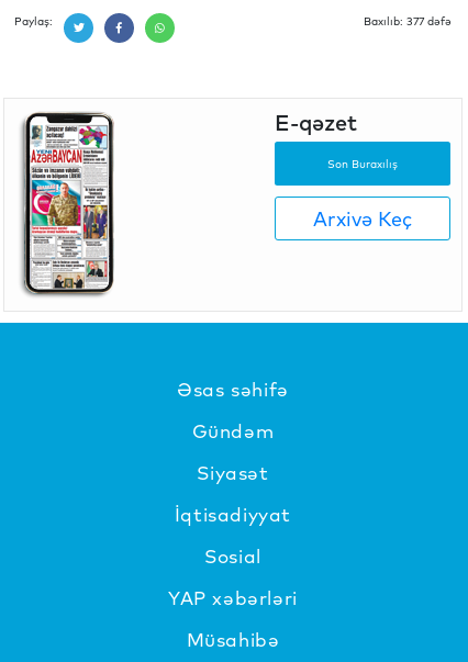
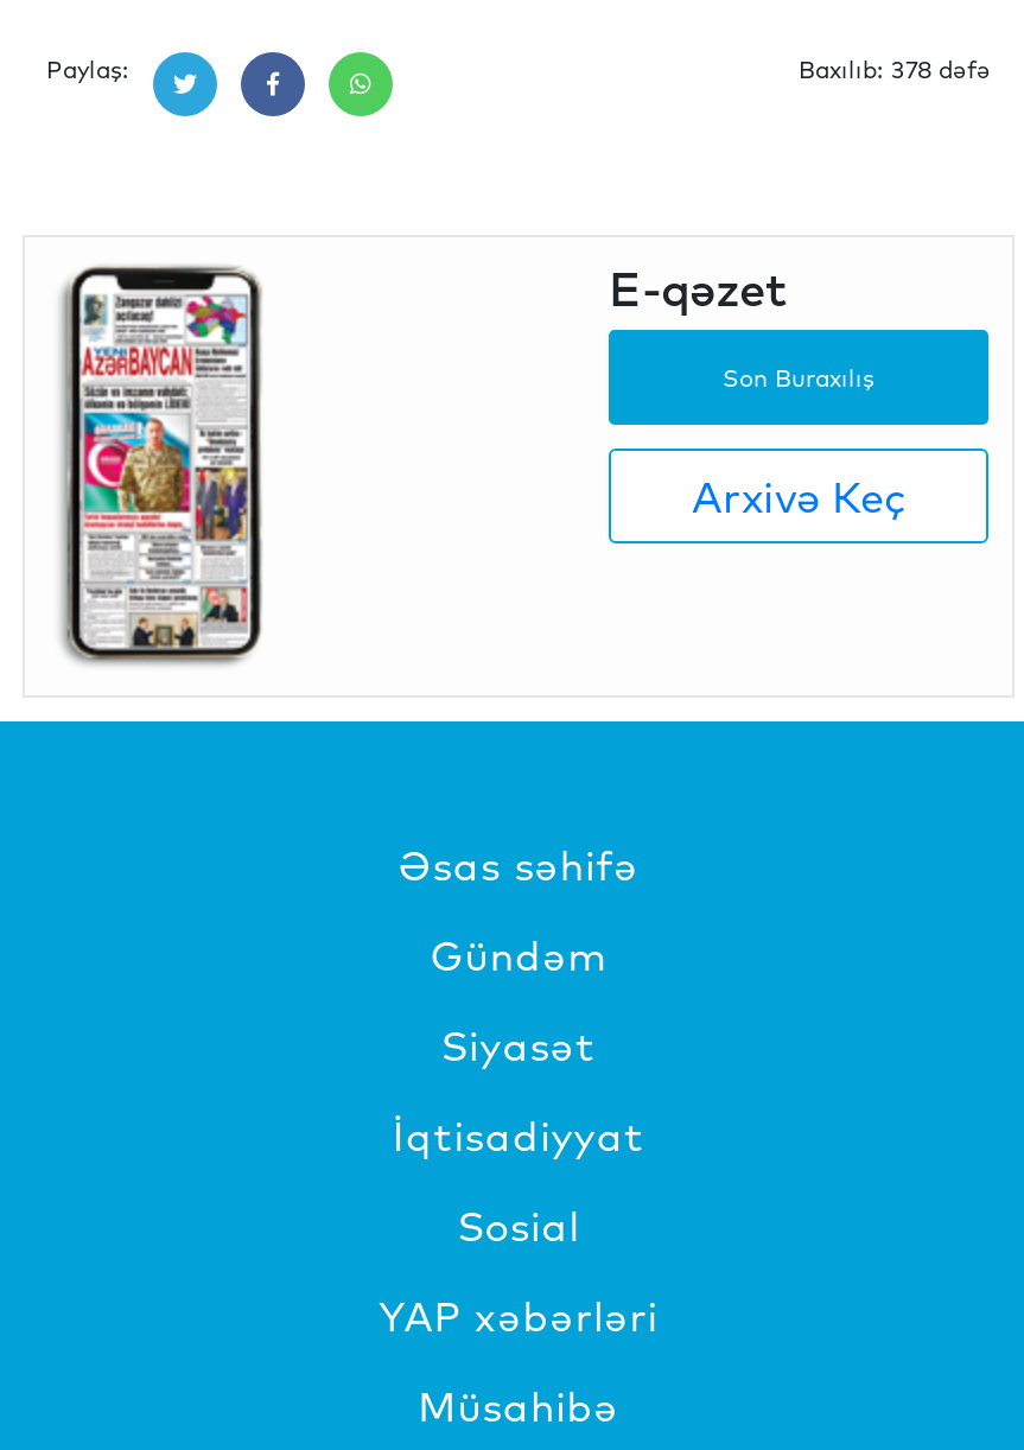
[364,15,452,29] Baxılıb: 377 dəfə -> [799,56,991,86] Baxılıb: 378 dəfə

